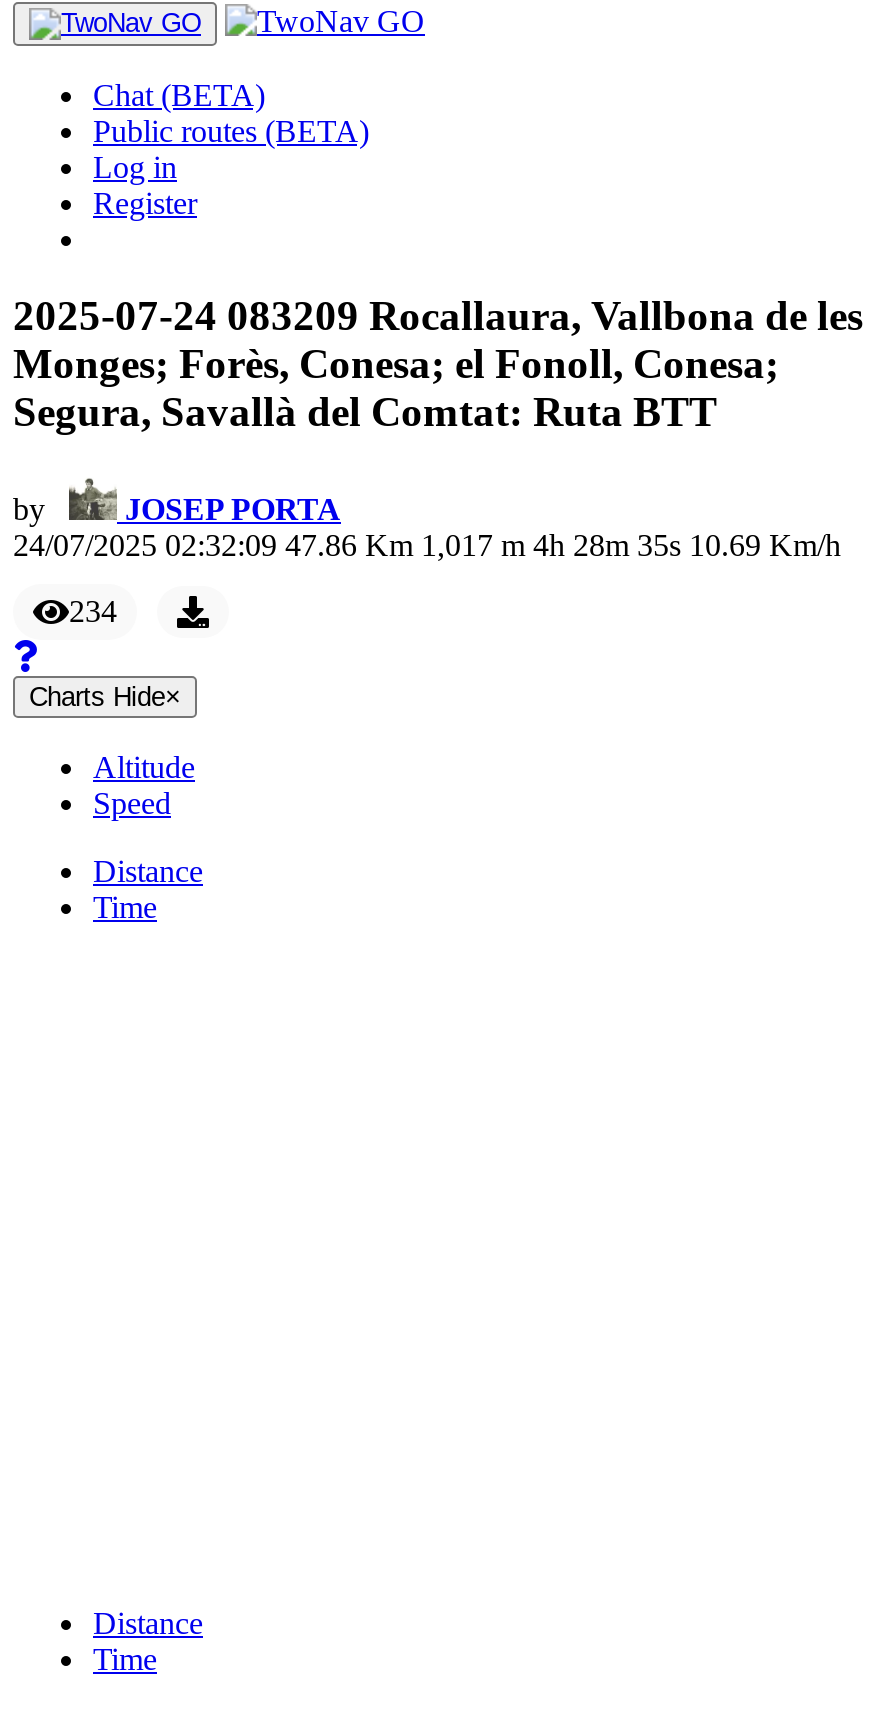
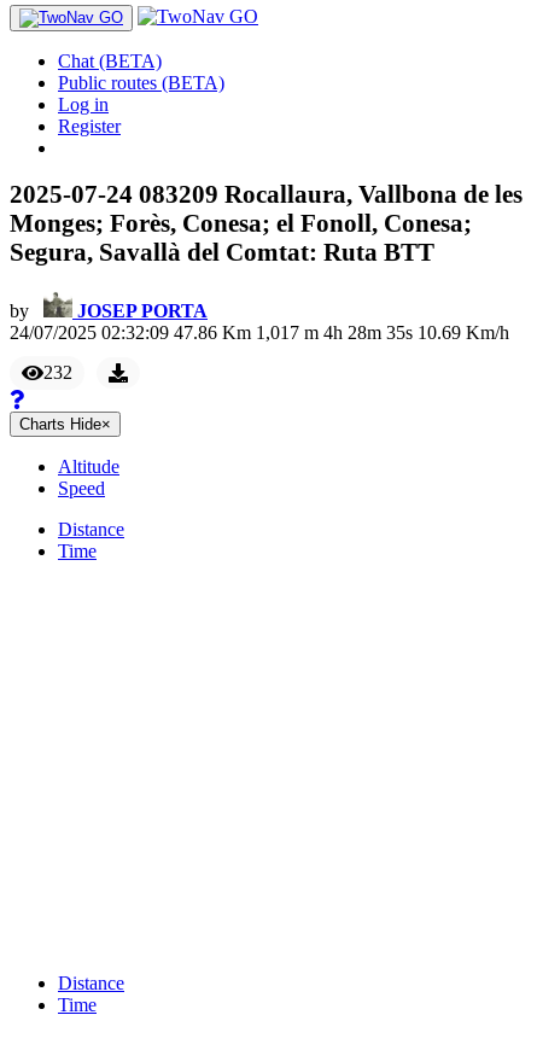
[69,593,117,627] 234 -> [43,361,72,382] 232

